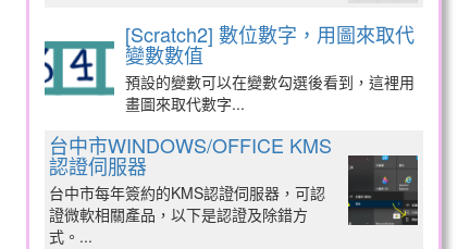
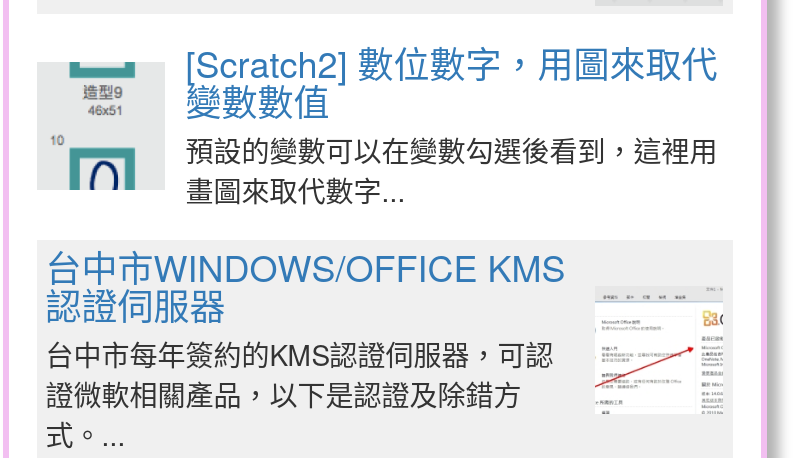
[44,34,115,103] [image] -> [37,60,165,192] [image]
[347,154,419,226] [image] -> [593,286,723,416] [image]

